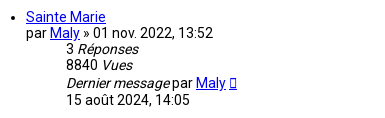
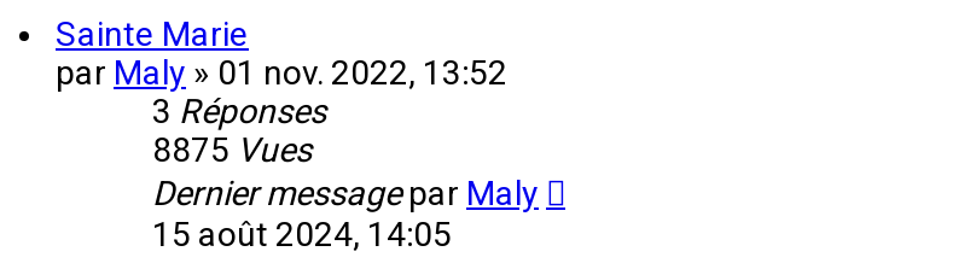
[66,57,132,73] 8840 Vues -> [152,131,312,169] 8875 Vues

